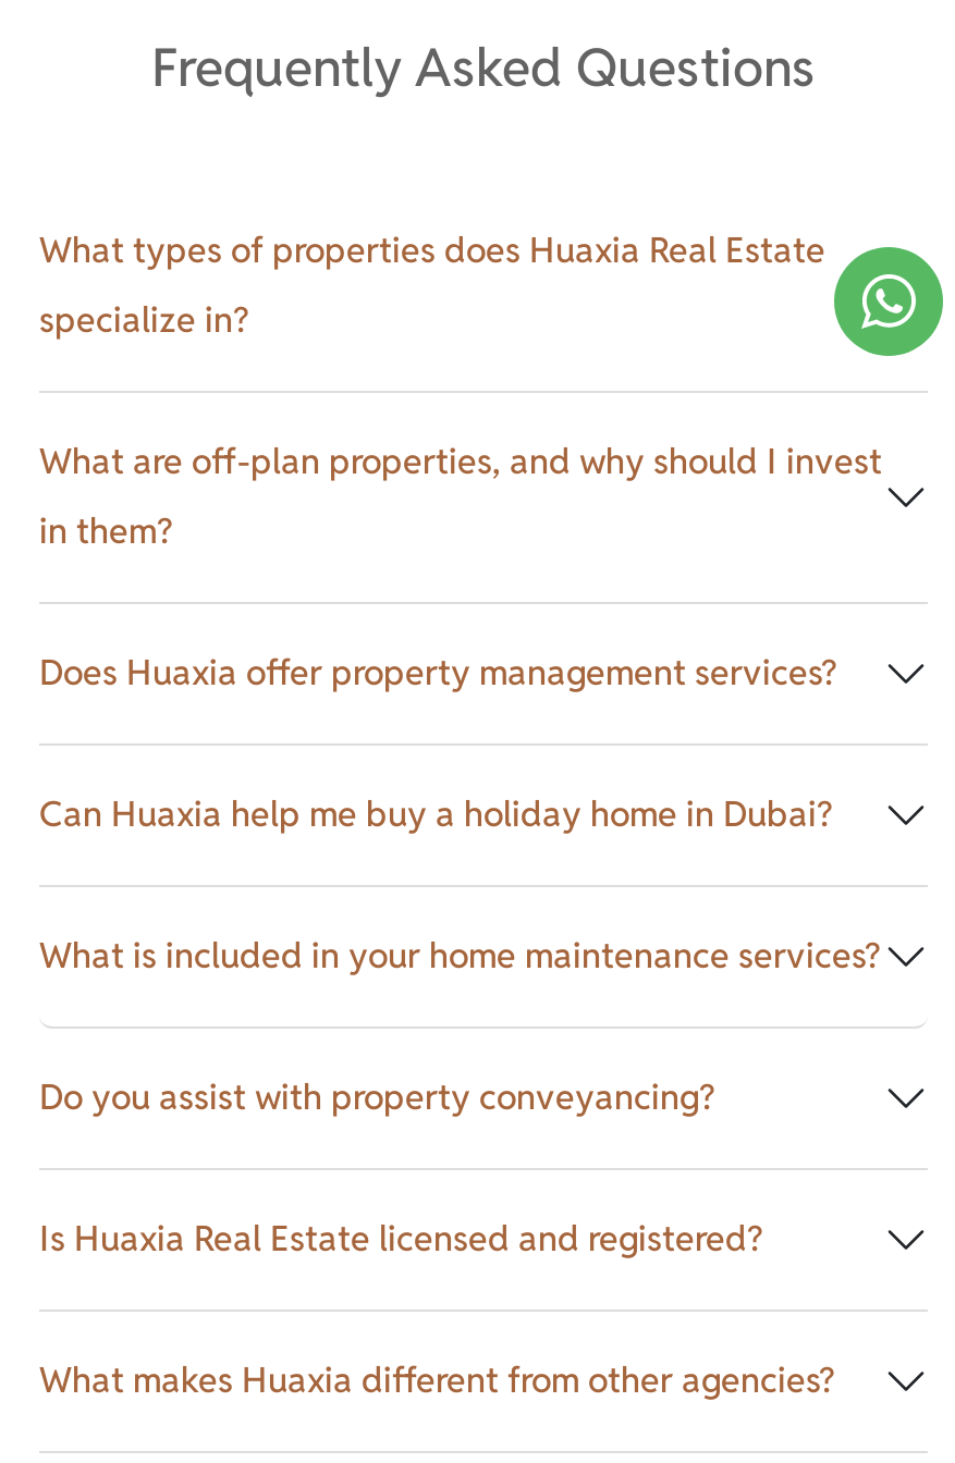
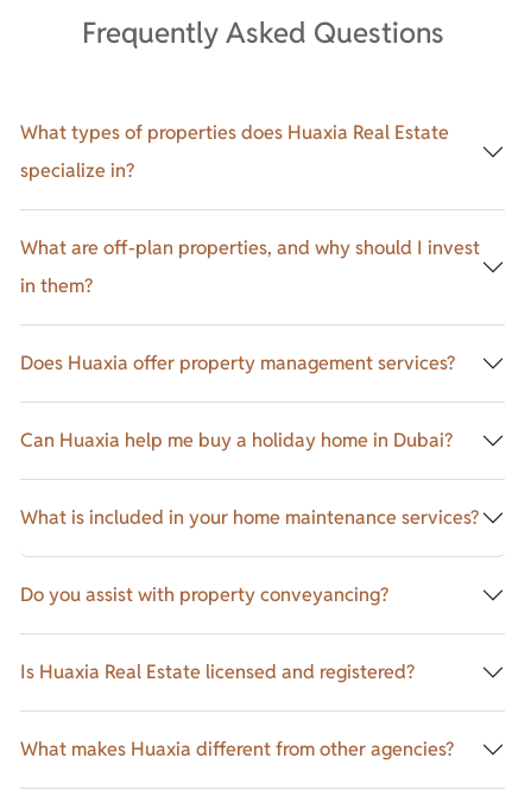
[832,245,945,358] [image] -> none

